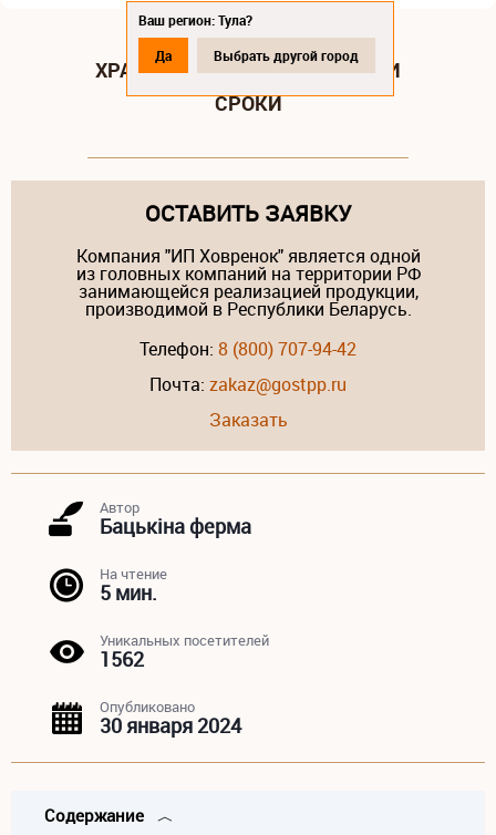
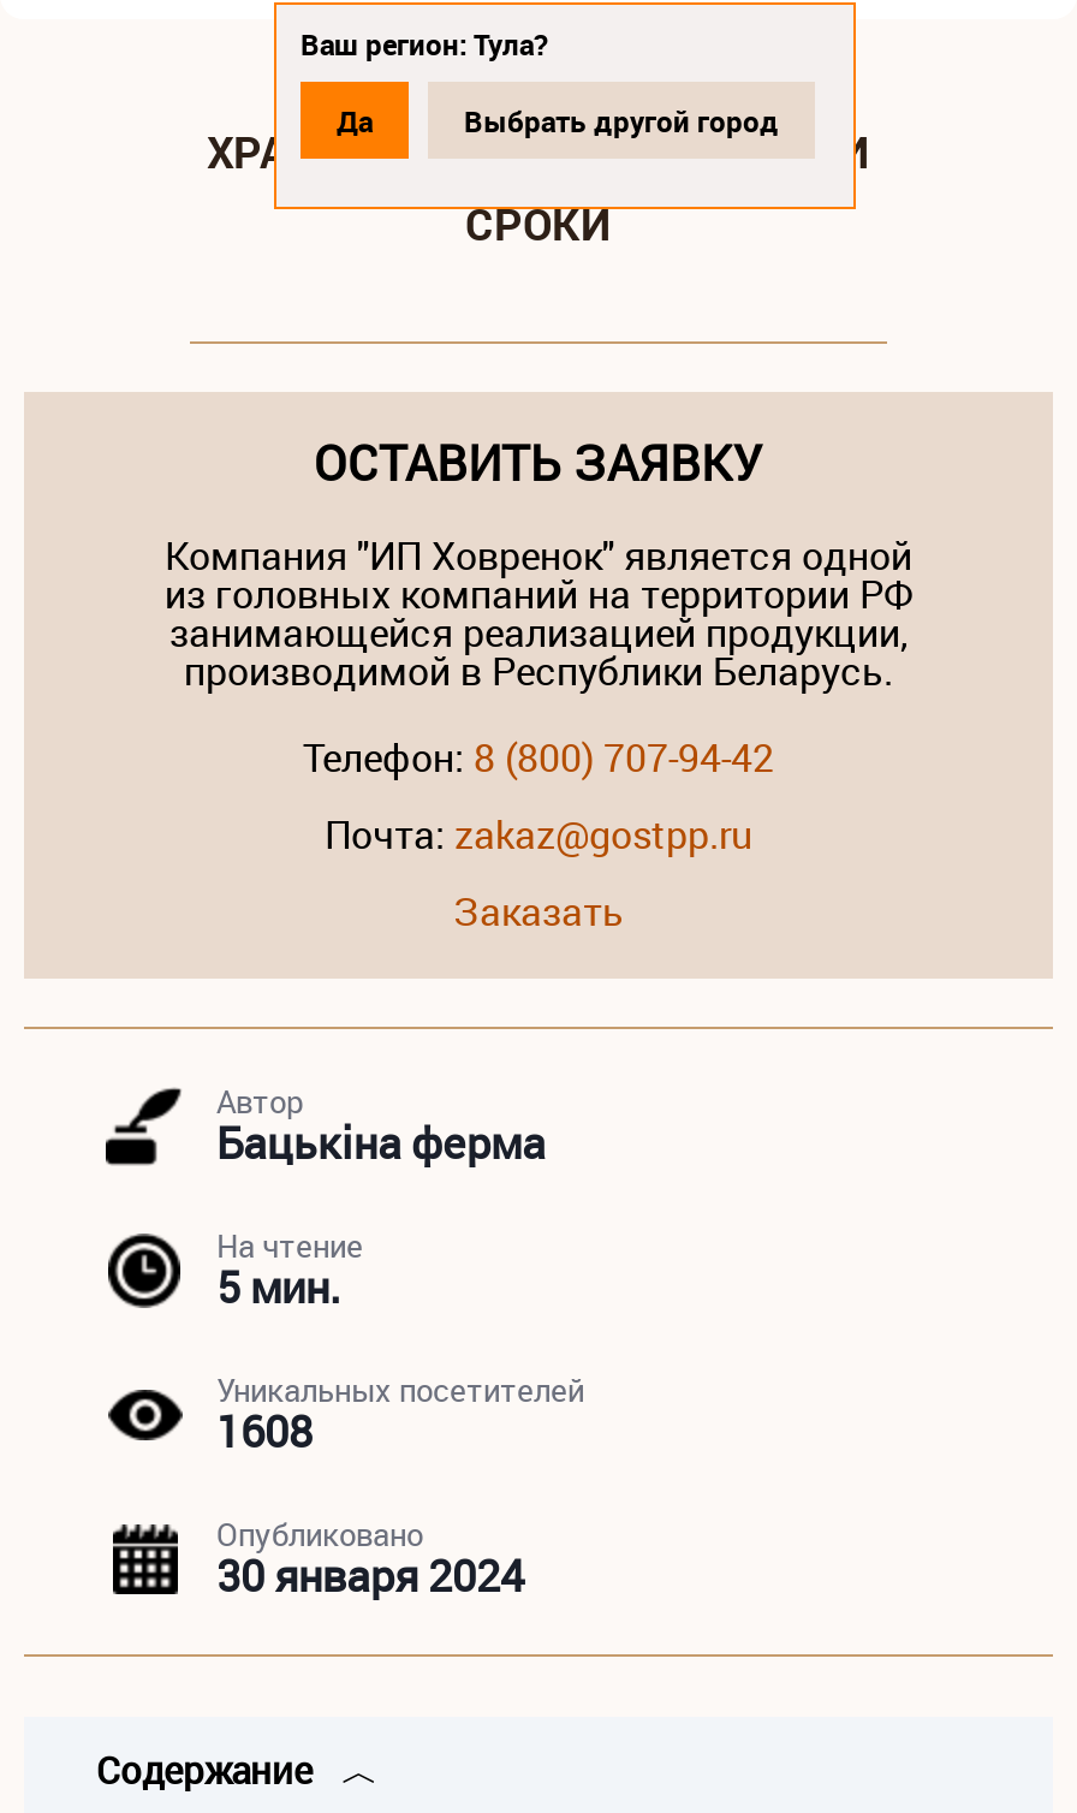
[100,646,144,672] 1562 -> [216,1402,313,1460] 1608

